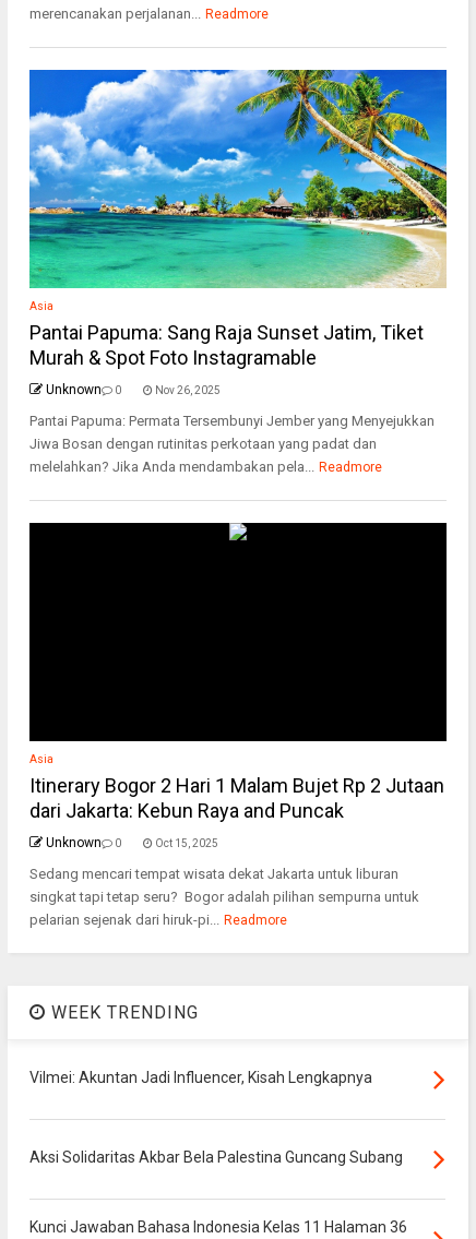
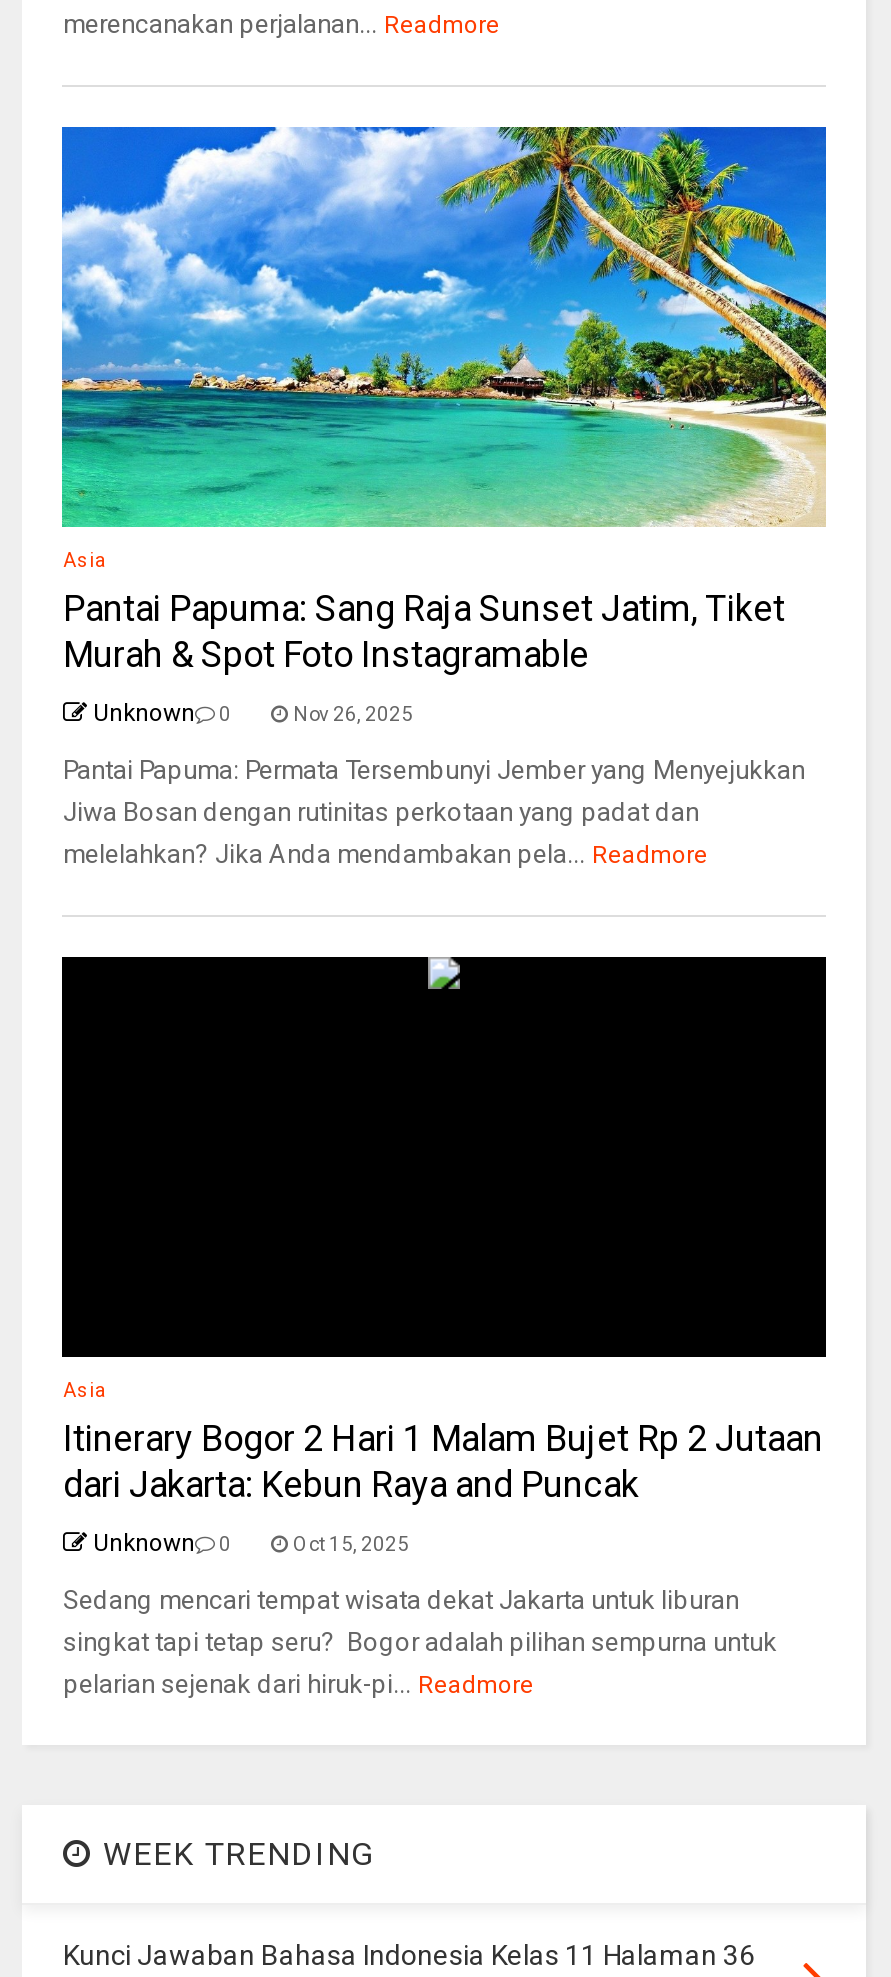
[30,1069,373,1086] Vilmei: Akuntan Jadi Influencer, Kisah Lengkapnya -> none
[30,1149,403,1166] Aksi Solidaritas Akbar Bela Palestina Guncang Subang -> none

